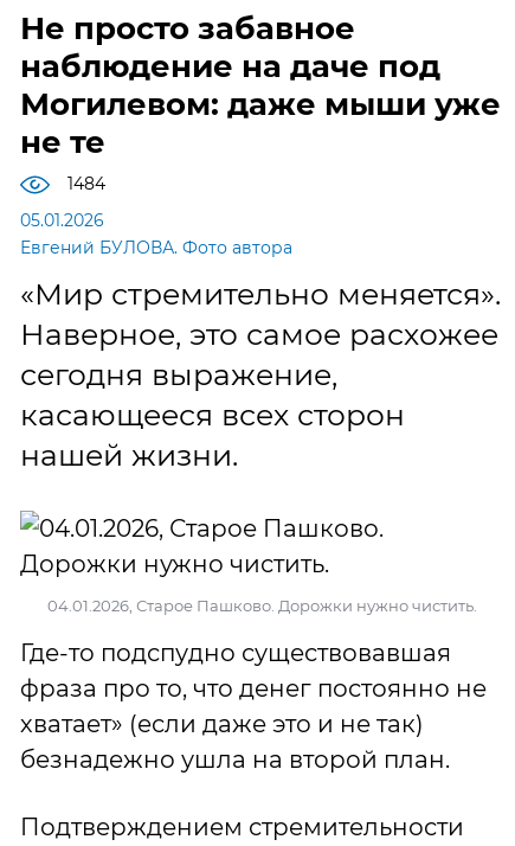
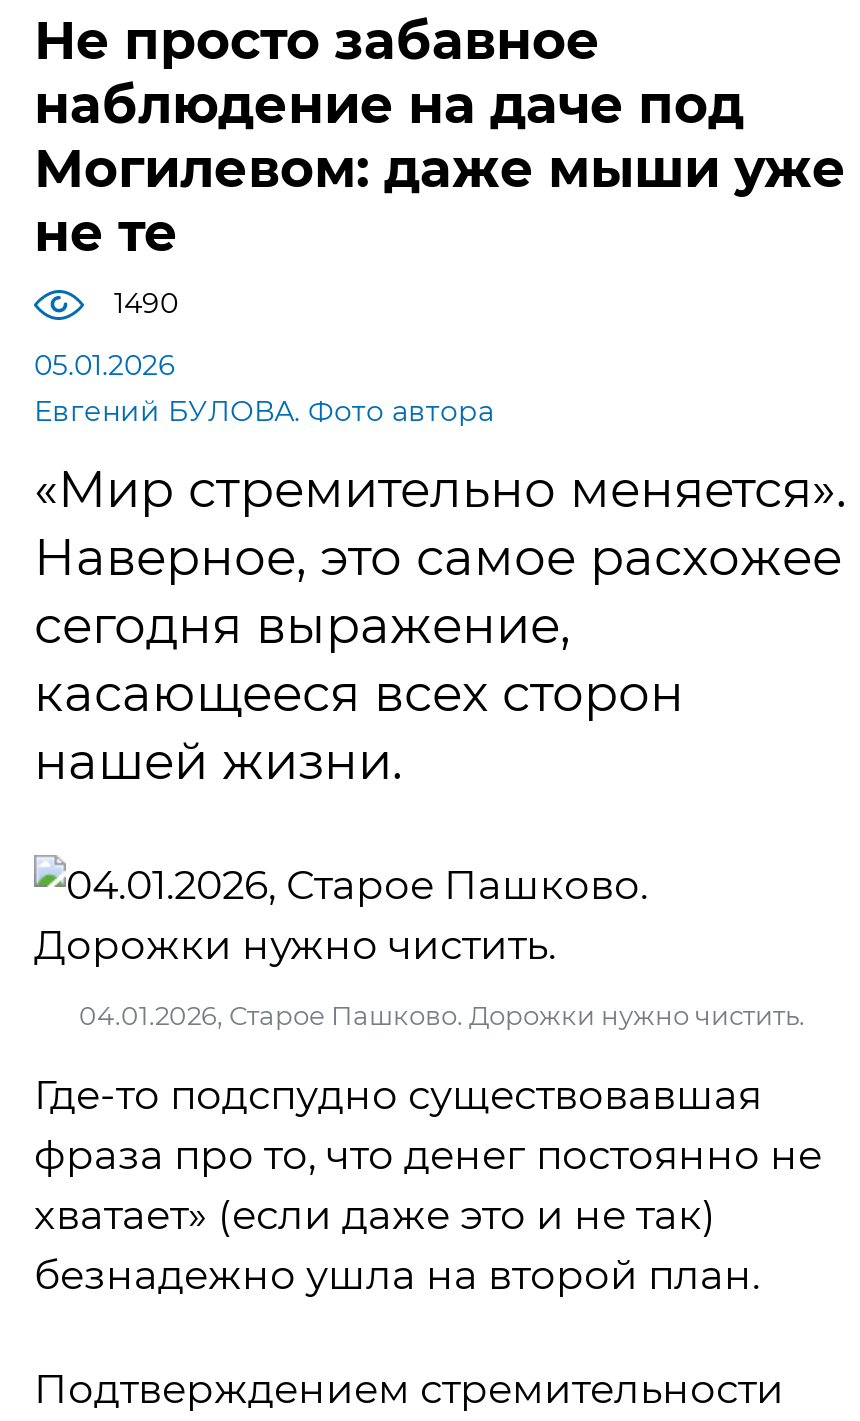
[67,173,105,194] 1484 -> [114,285,178,321] 1490

